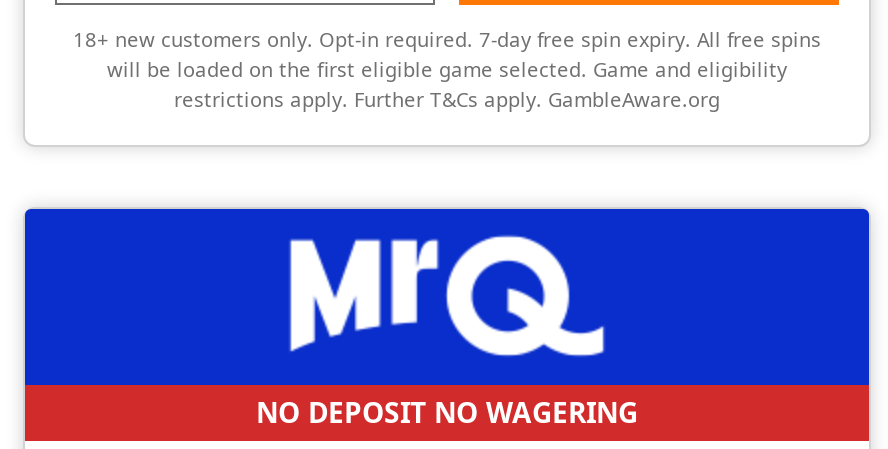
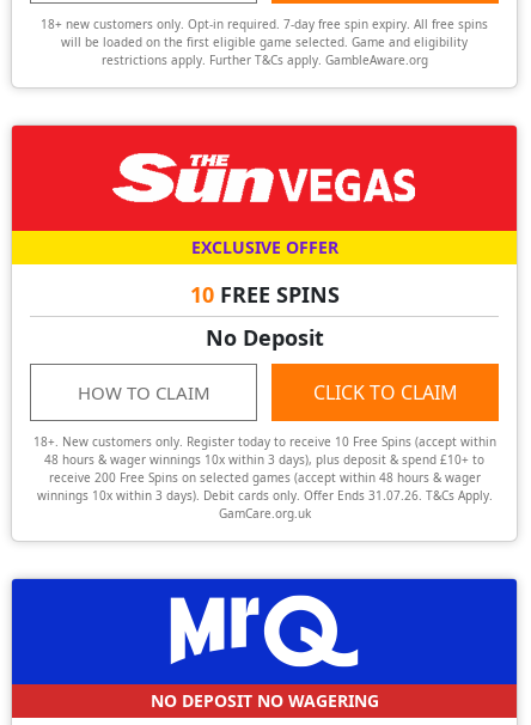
none -> [11,124,518,522] [image] | EXCLUSIVE OFFER | 10 FREE SPINS | No Deposit | CLICK TO CLAIM | HOW TO CLAIM | 18+. New customers only. Register today to receive 10 Free Spins (accept within | 48 hours & wager winnings 10x within 3 days), plus deposit & spend £10+ to | receive 200 Free Spins on selected games (accept within 48 hours & wager | winnings 10x within 3 days). Debit cards only. Offer Ends 31.07.26. T&Cs Apply. | GamCare.org.uk

